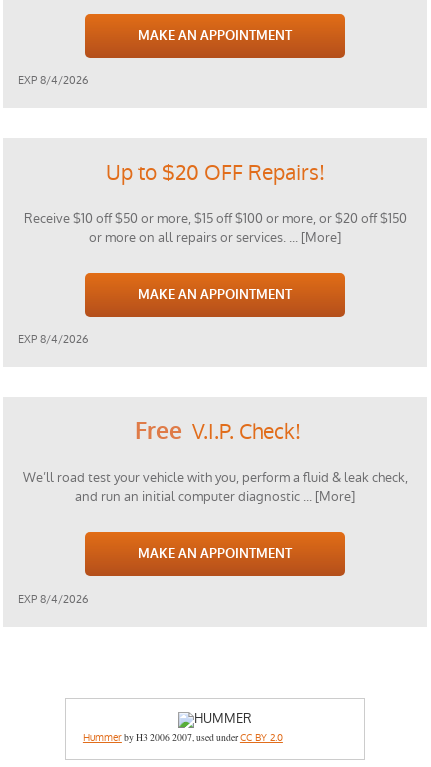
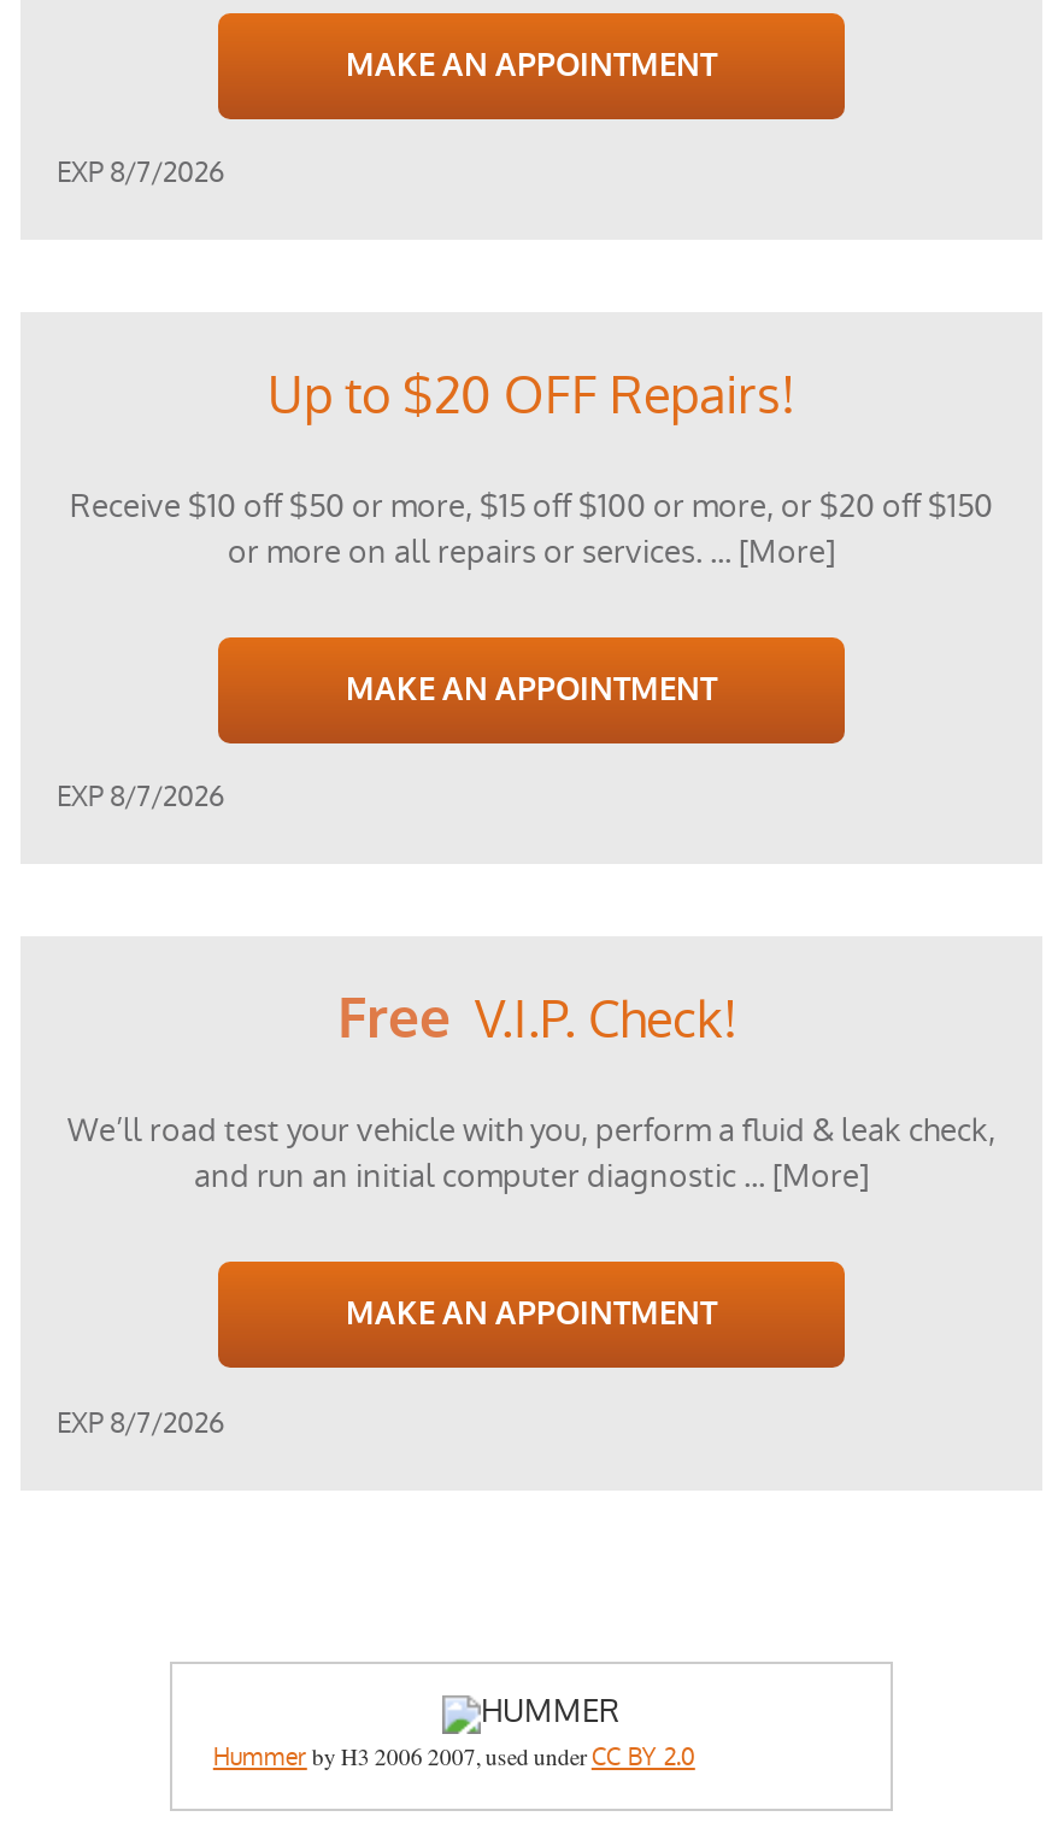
[18,72,88,88] EXP 8/4/2026 -> [57,154,223,192] EXP 8/7/2026
[18,331,88,347] EXP 8/4/2026 -> [57,778,223,817] EXP 8/7/2026
[18,591,88,607] EXP 8/4/2026 -> [57,1403,223,1441] EXP 8/7/2026

